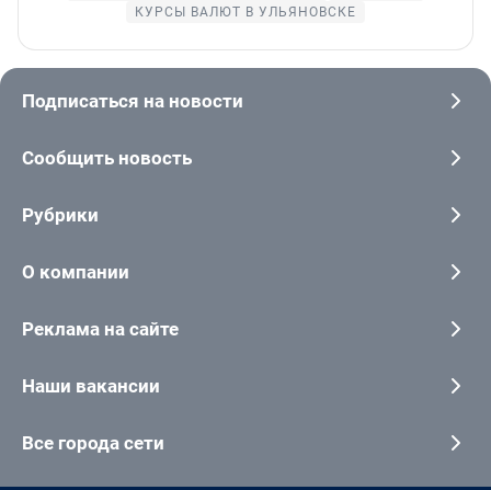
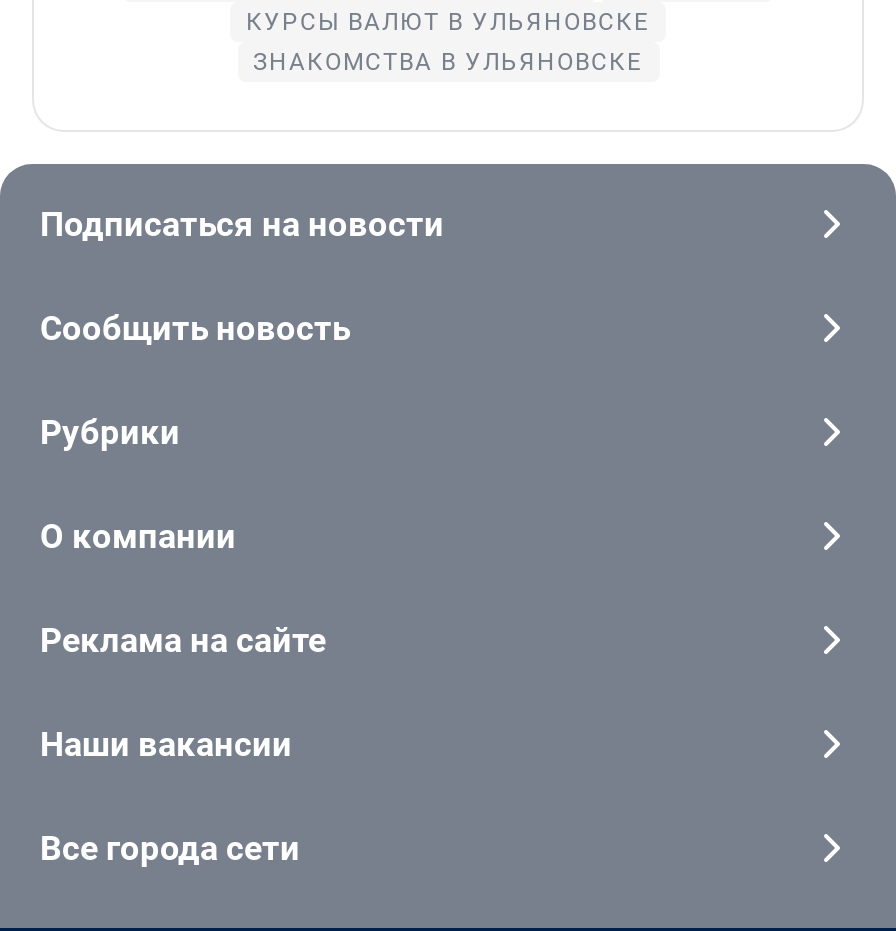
none -> [253,47,643,75] ЗНАКОМСТВА В УЛЬЯНОВСКЕ

